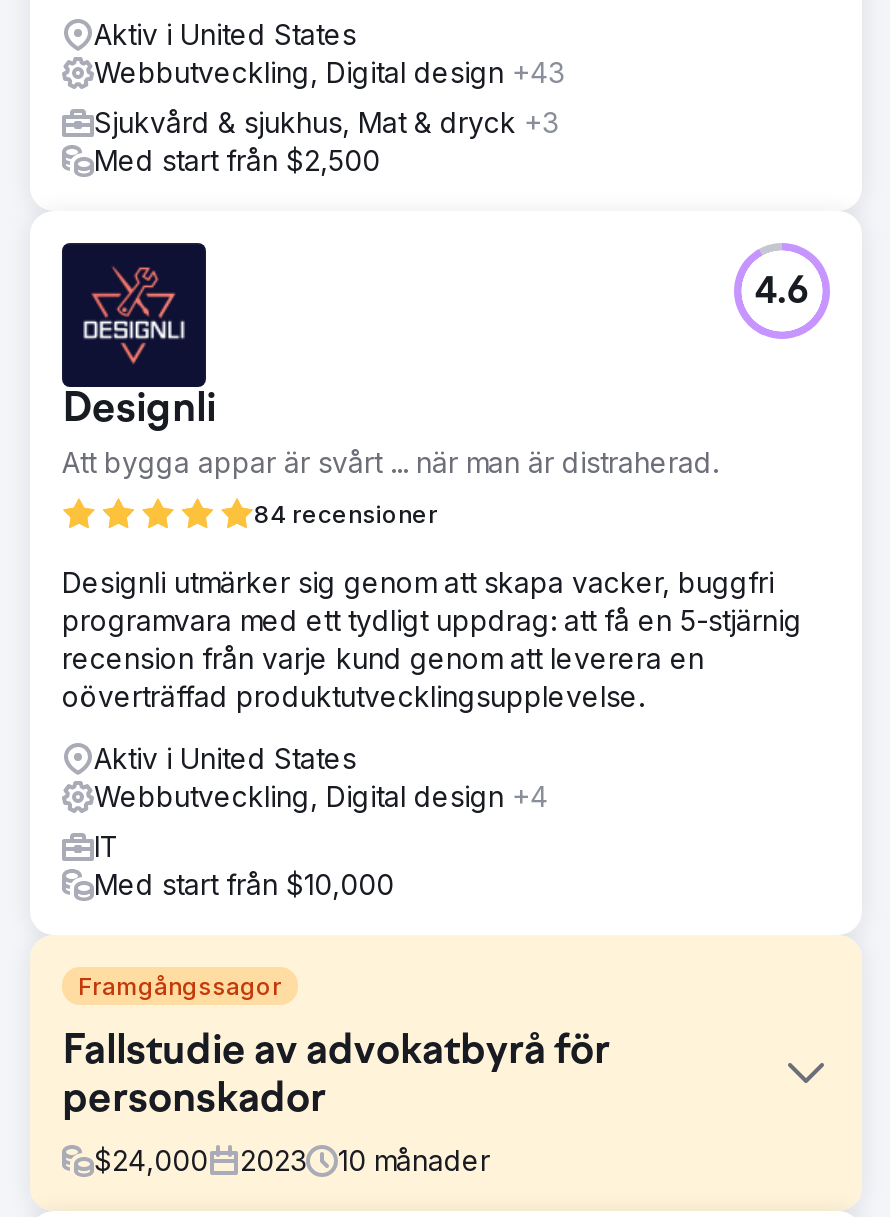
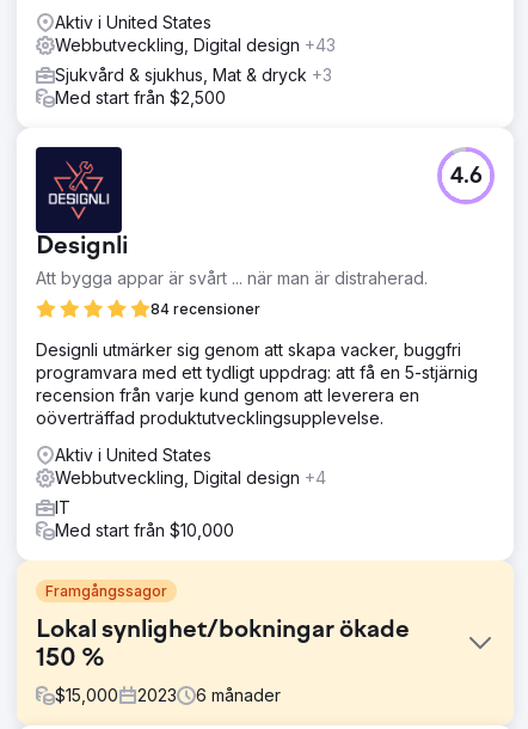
[62,1031,610,1123] Fallstudie av advokatbyrå för | personskador -> [36,618,410,673] Lokal synlighet/bokningar ökade | 150 %
[94,1143,208,1177] $24,000 -> [55,685,118,705] $15,000
[338,1143,490,1177] 10 månader -> [196,685,281,705] 6 månader

